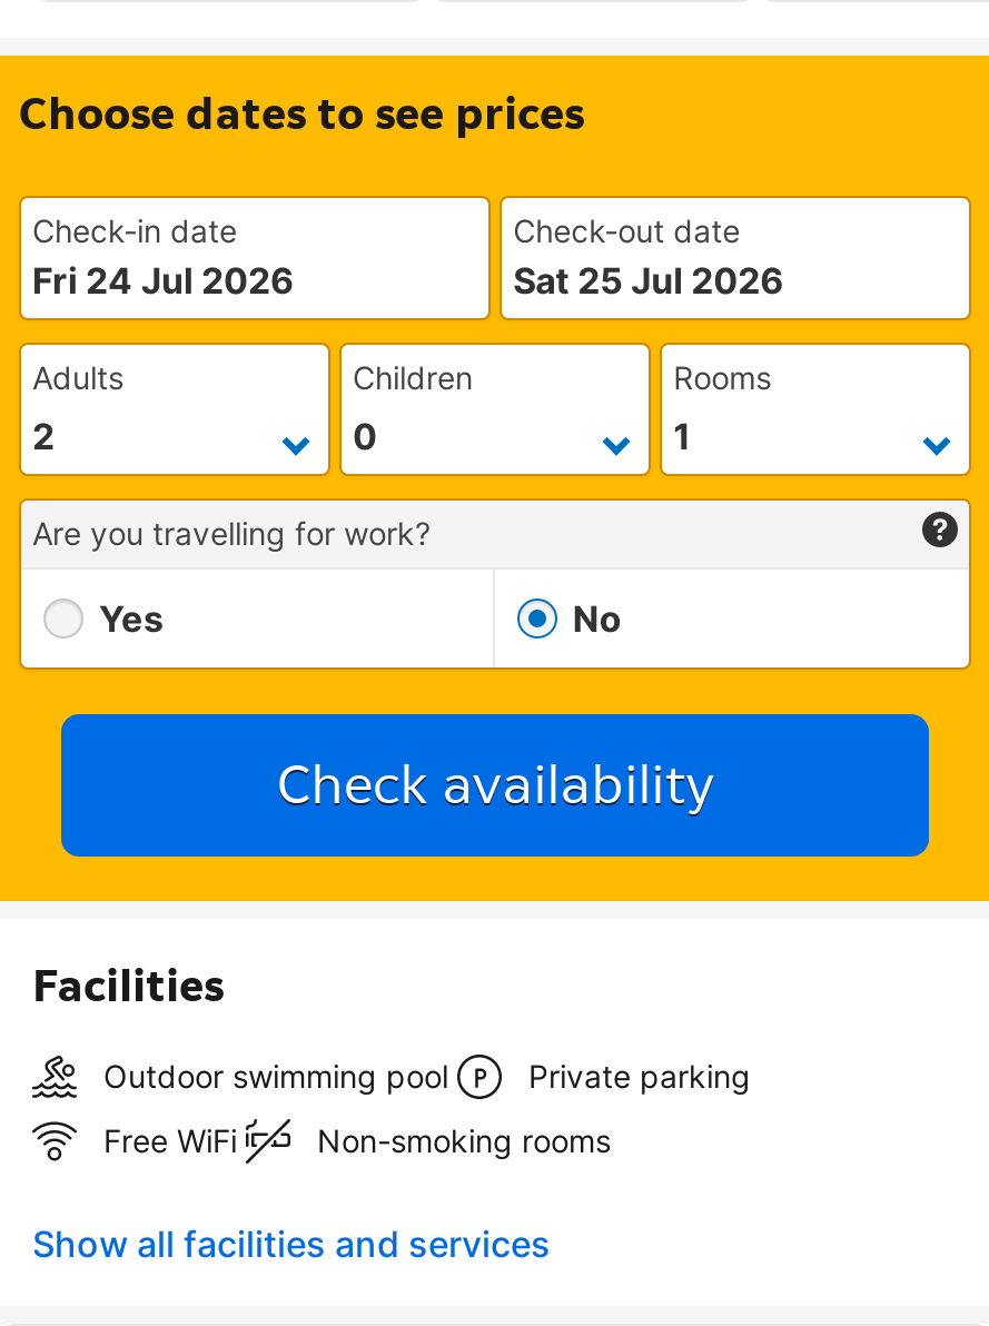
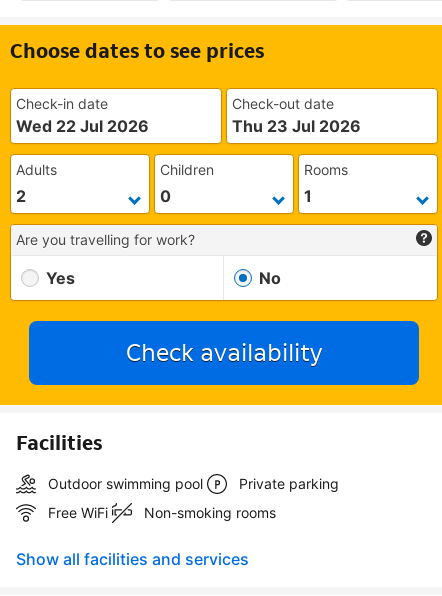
[32,258,295,303] Fri 24 Jul 2026 -> [16,116,149,136] Wed 22 Jul 2026
[513,258,785,303] Sat 25 Jul 2026 -> [232,116,361,136] Thu 23 Jul 2026

